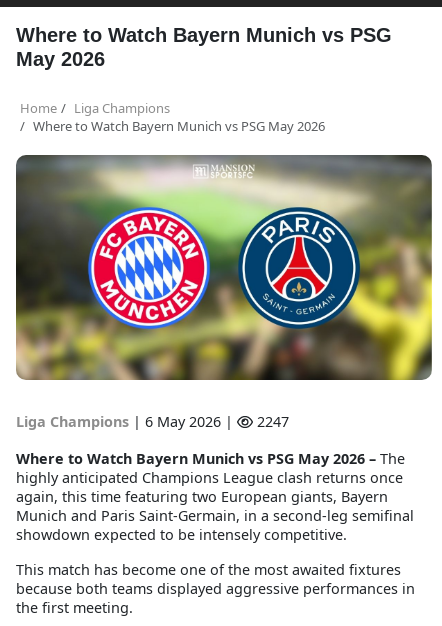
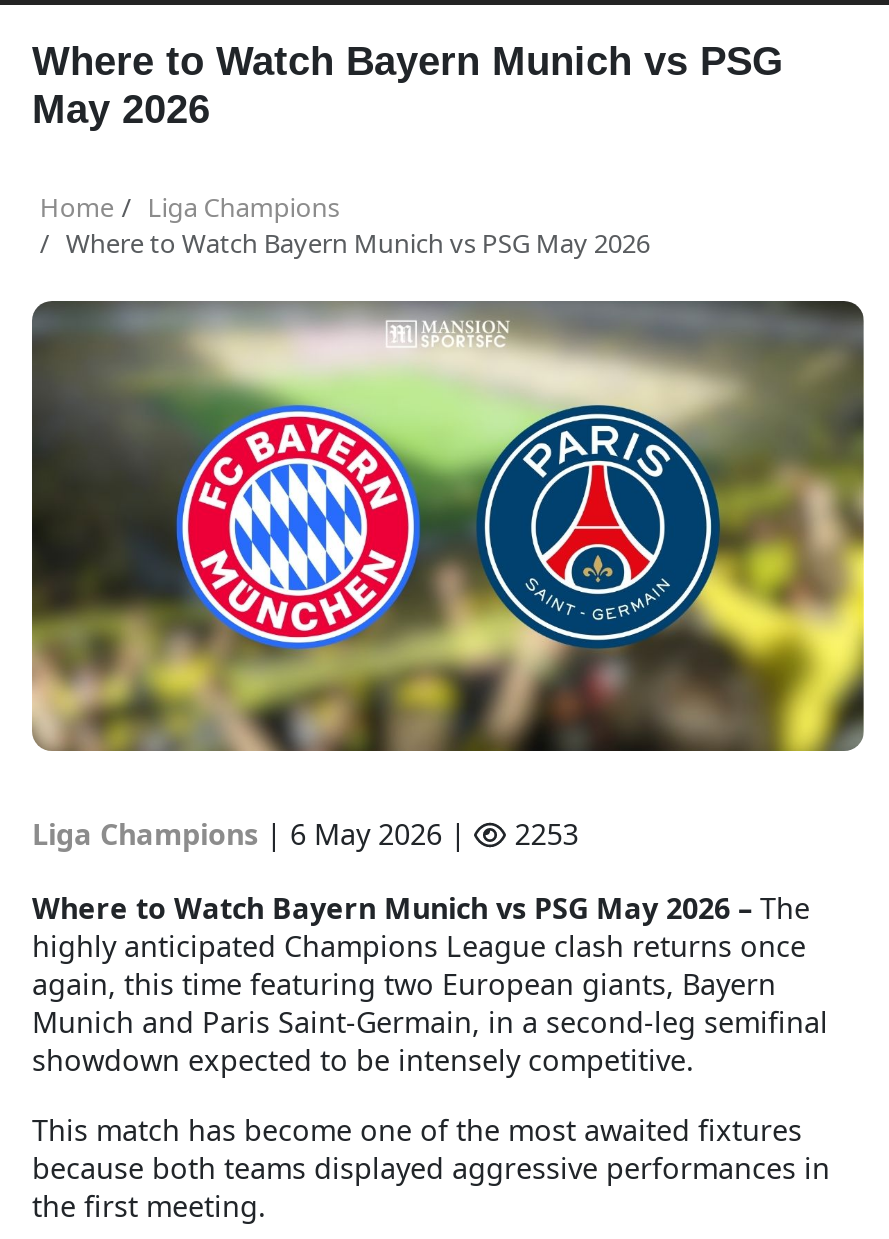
[253,412,289,431] 2247 -> [506,816,578,854] 2253

